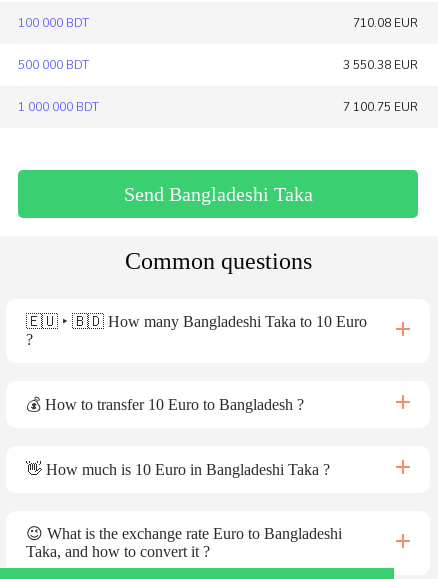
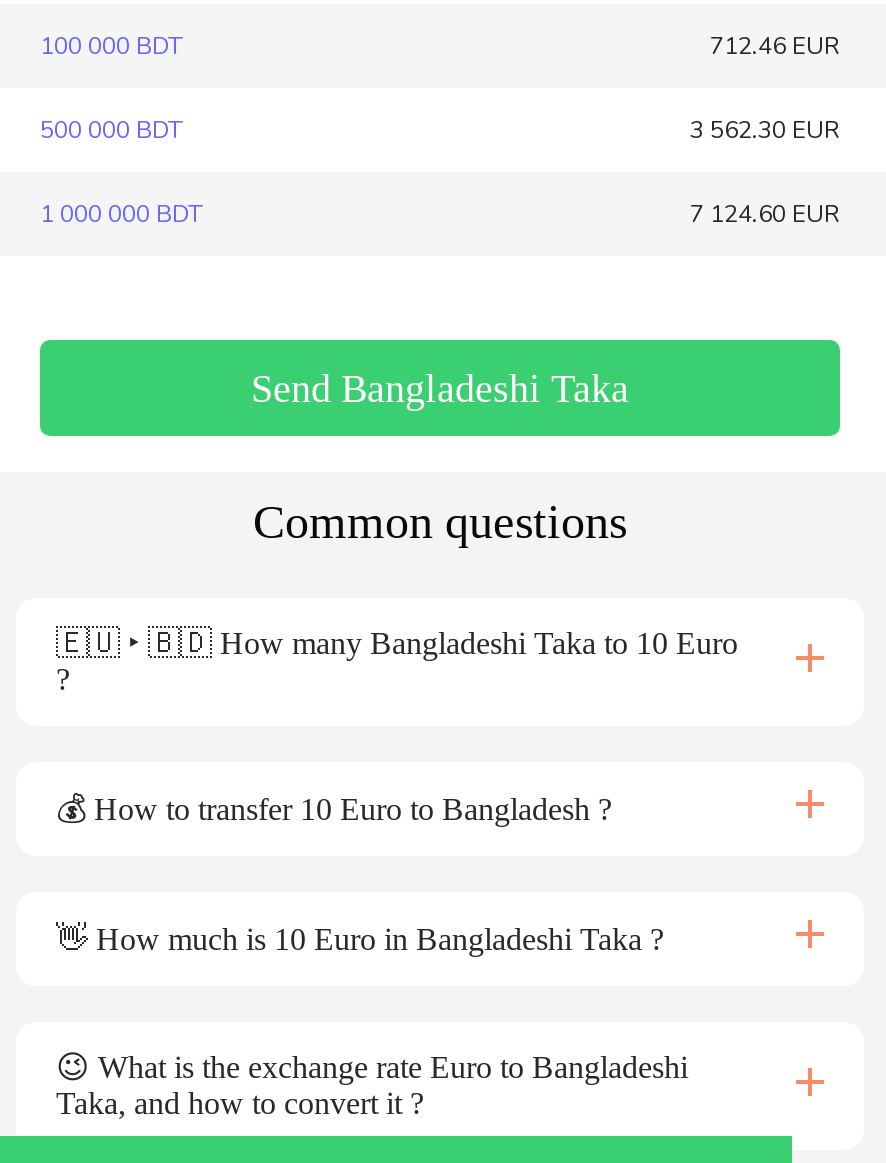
[353,15,418,31] 710.08 EUR -> [710,30,840,62] 712.46 EUR
[343,57,418,73] 3 550.38 EUR -> [690,114,840,146] 3 562.30 EUR
[343,99,418,115] 7 100.75 EUR -> [690,198,840,230] 7 124.60 EUR

